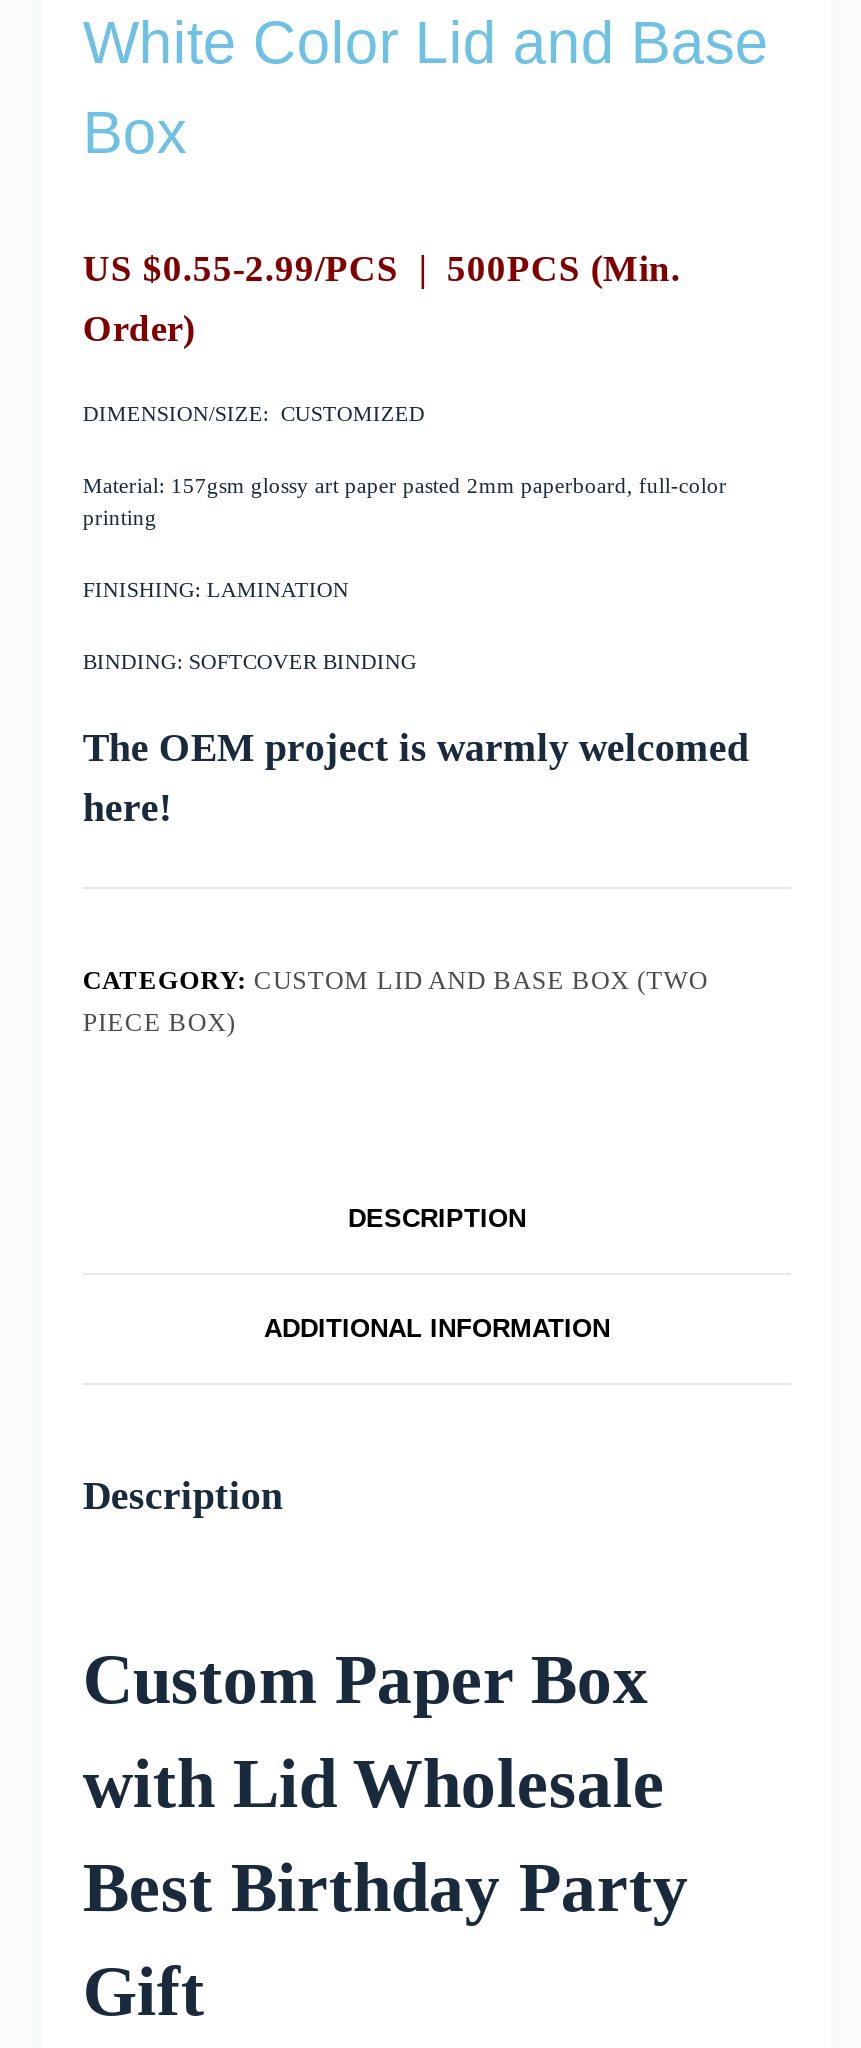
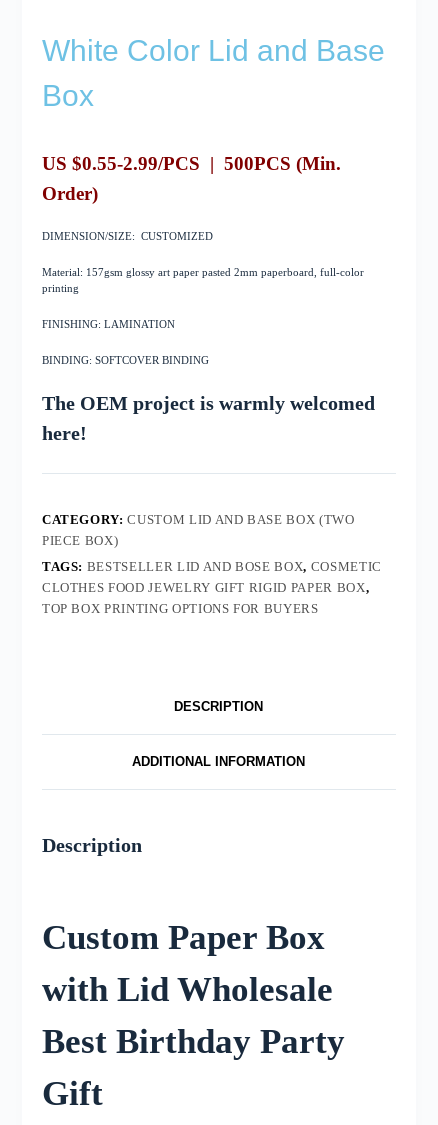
none -> [42,559,382,616] TAGS: BESTSELLER LID AND BOSE BOX, COSMETIC | CLOTHES FOOD JEWELRY GIFT RIGID PAPER BOX, | TOP BOX PRINTING OPTIONS FOR BUYERS

